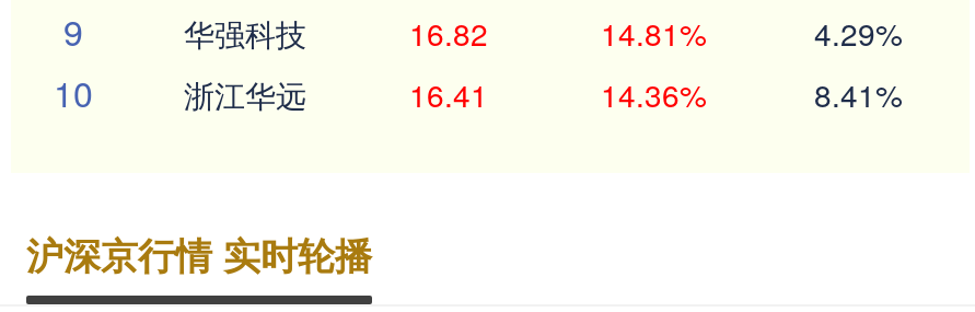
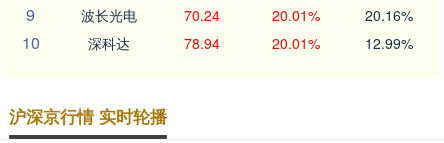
[184,12,902,56] 华强科技 | 16.82 | 14.81% | 4.29% -> [81,5,413,25] 波长光电 | 70.24 | 20.01% | 20.16%
[184,73,902,117] 浙江华远 | 16.41 | 14.36% | 8.41% -> [88,33,413,53] 深科达 | 78.94 | 20.01% | 12.99%

